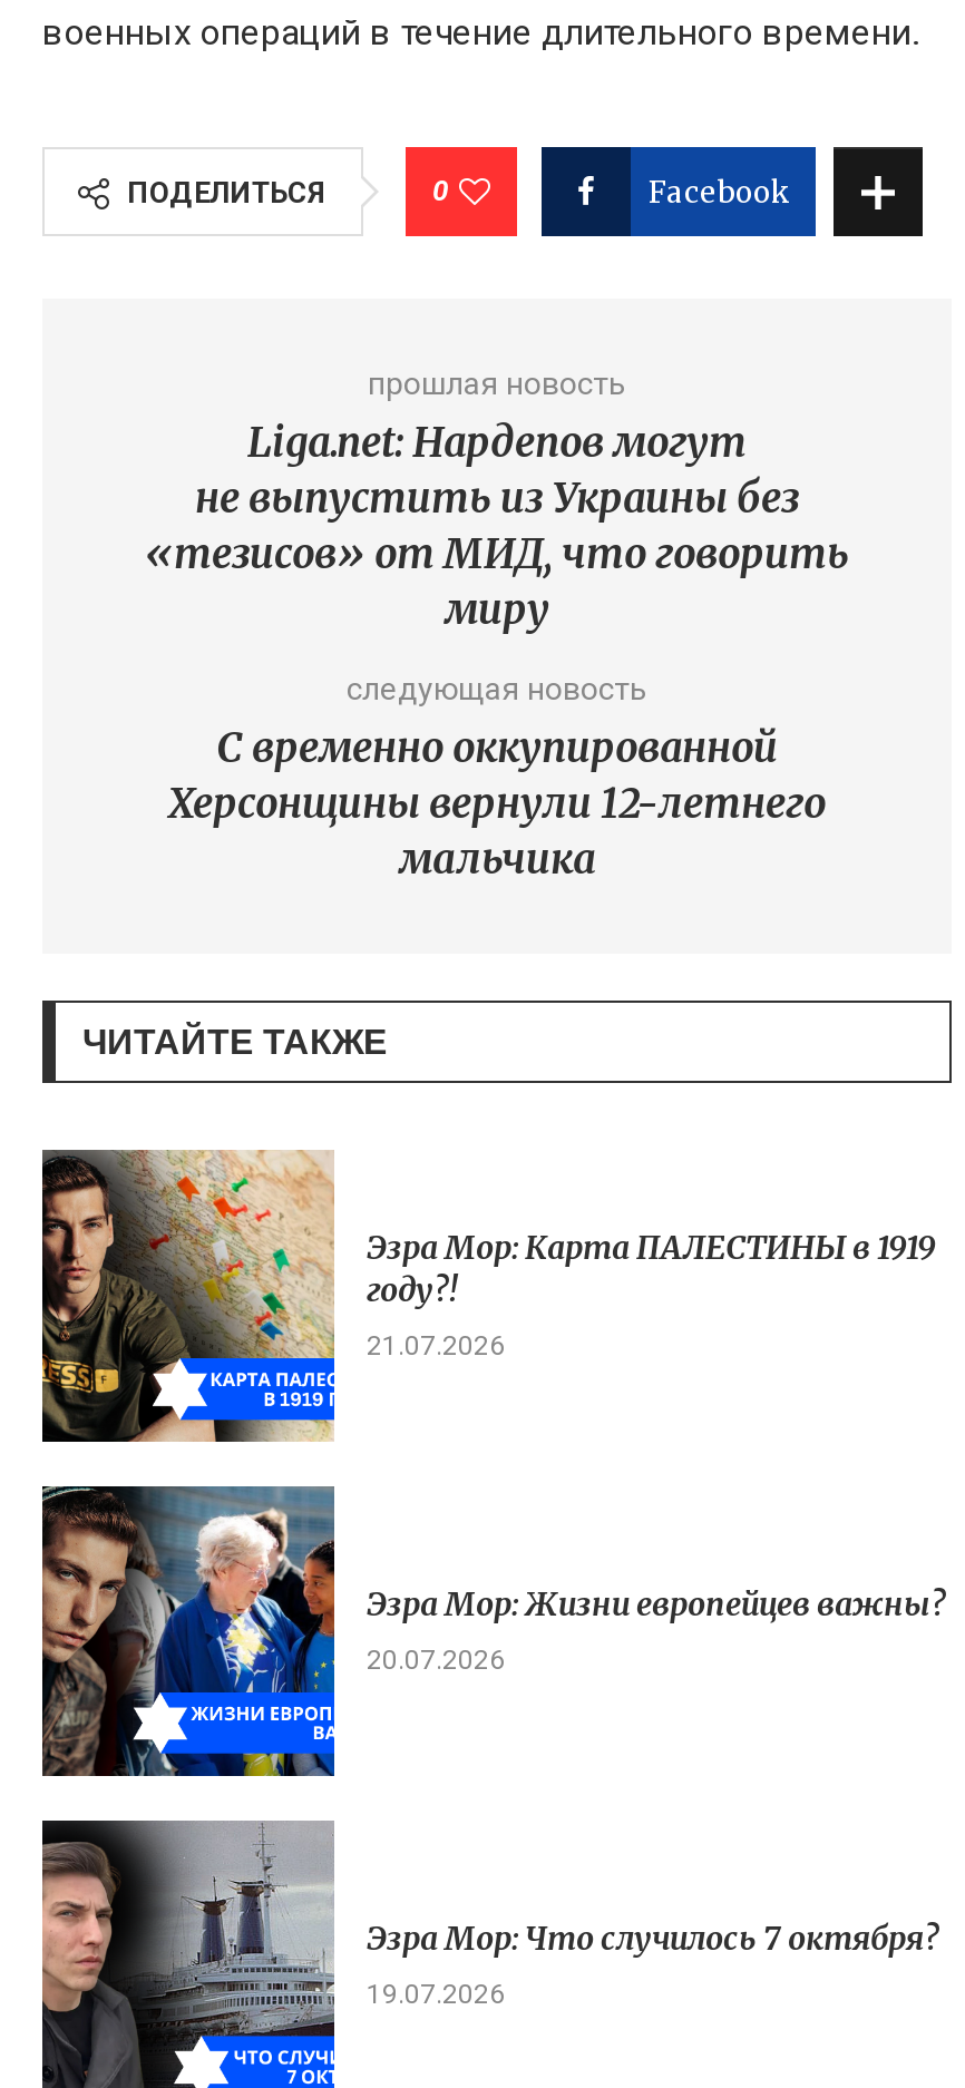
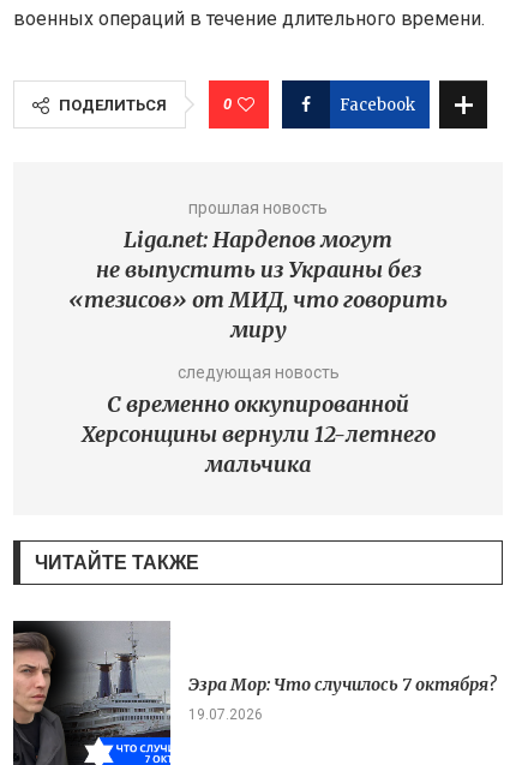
[40,1150,935,1444] [image] | Эзра Мор: Карта ПАЛЕСТИНЫ в 1919 | году?! | 21.07.2026 -> none
[40,1484,946,1778] [image] | Эзра Мор: Жизни европейцев важны? | 20.07.2026 -> none

